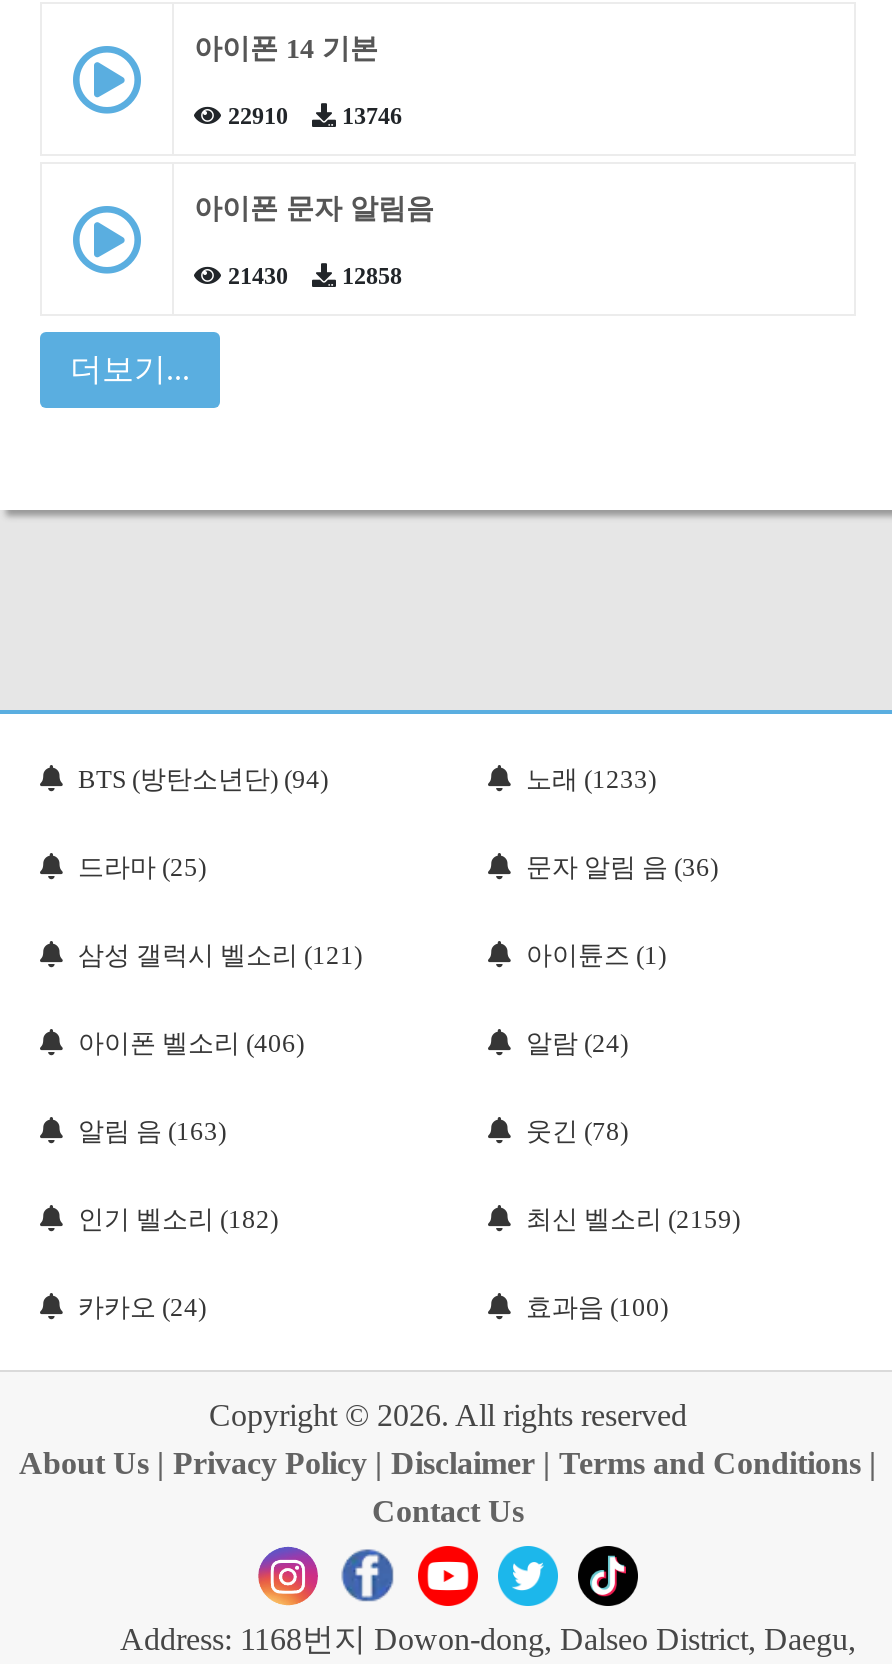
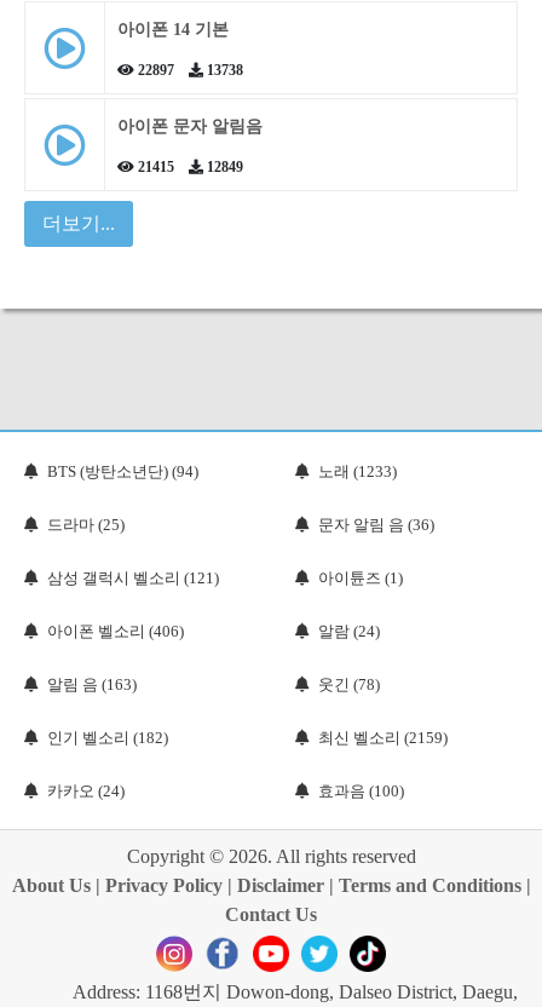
[222,102,288,128] 22910 -> [134,62,174,77] 22897
[336,102,402,128] 13746 -> [203,62,243,77] 13738
[222,262,288,288] 21430 -> [134,159,174,174] 21415
[336,262,402,288] 12858 -> [203,159,243,174] 12849

